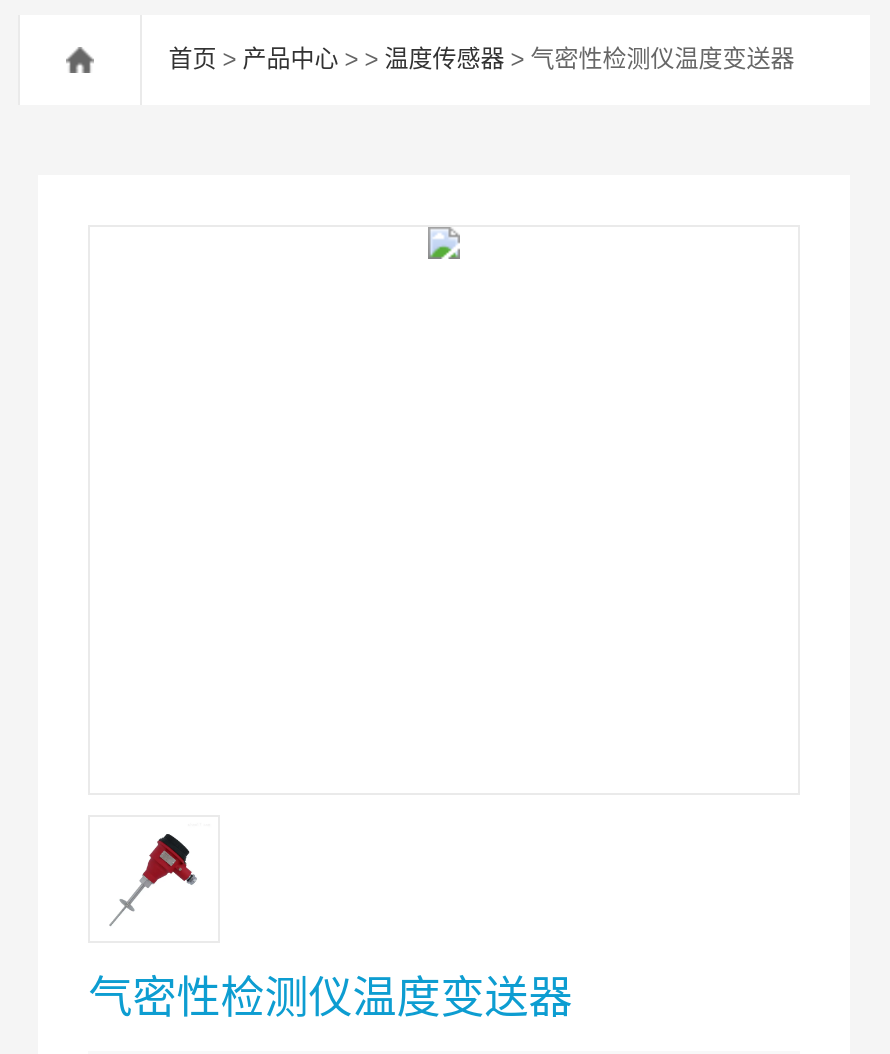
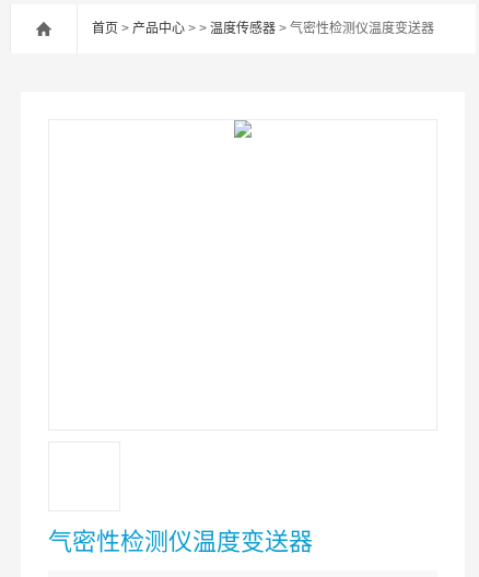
[108,831,198,927] [image] -> none

